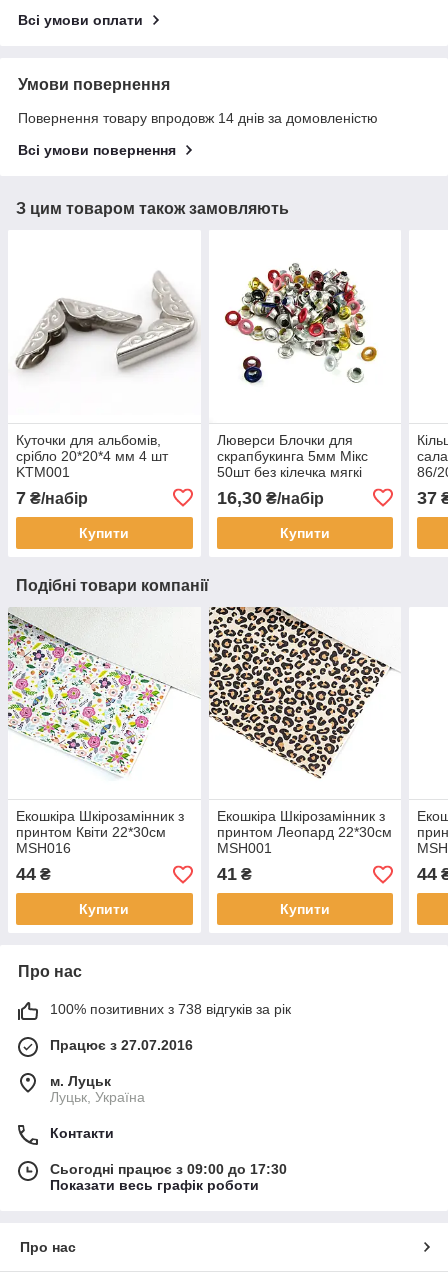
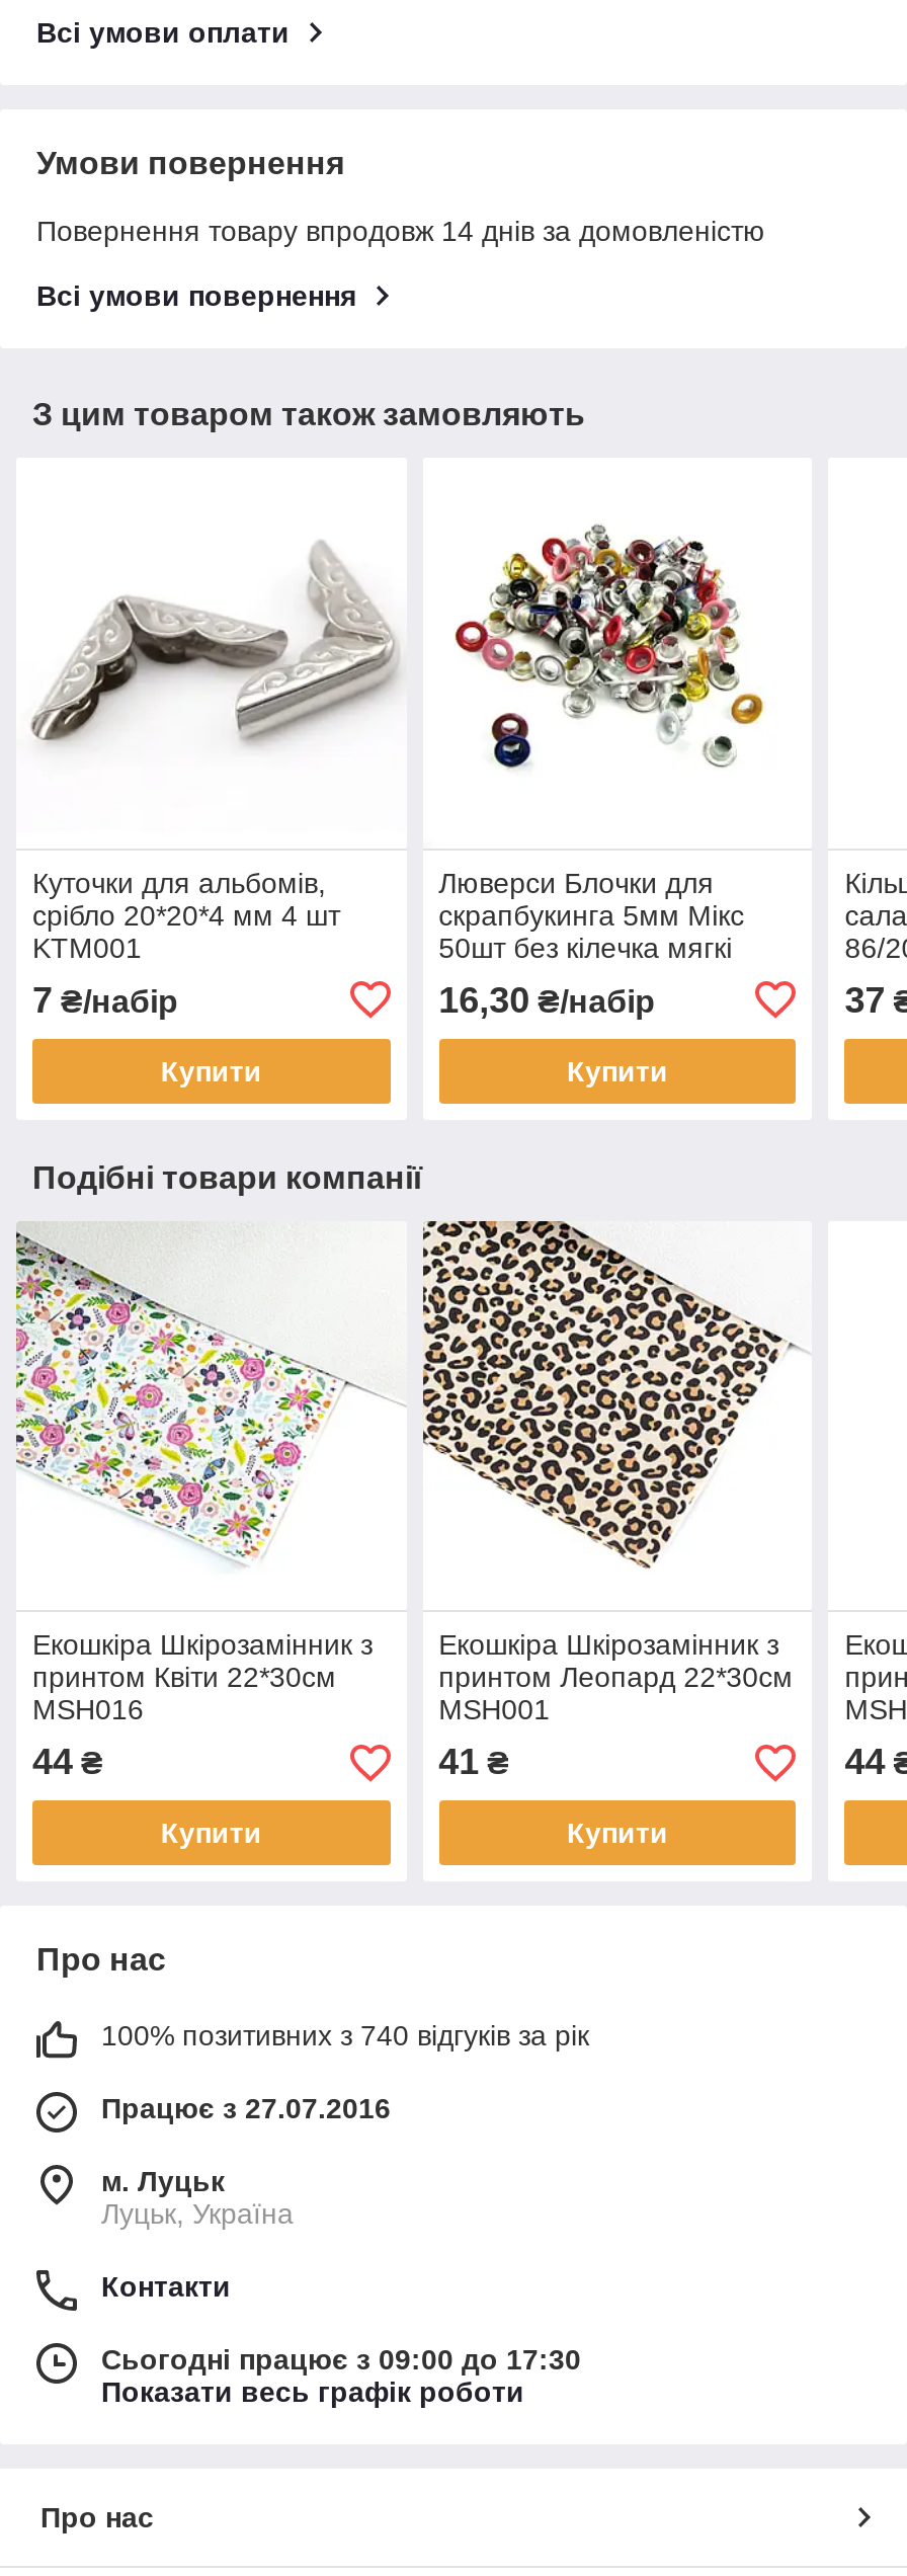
[50,1001,291,1017] 100% позитивних з 738 відгуків за рік -> [101,2020,589,2052] 100% позитивних з 740 відгуків за рік

